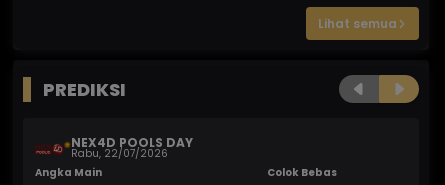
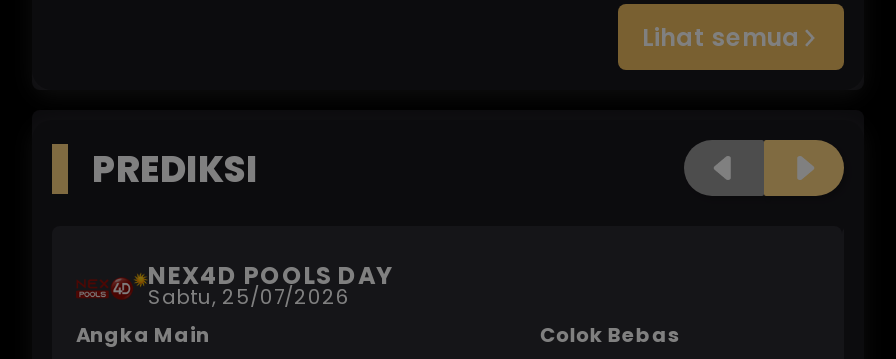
[71,146,168,161] Rabu, 22/07/2026 -> [148,282,350,312] Sabtu, 25/07/2026

